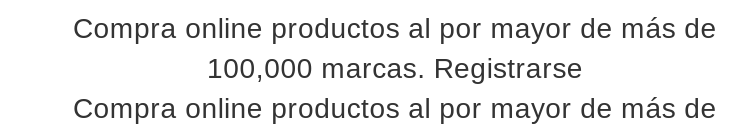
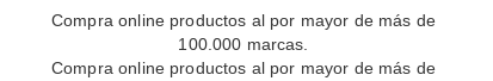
[207,52,583,84] 100,000 marcas. Registrarse -> [178,35,309,54] 100.000 marcas.

